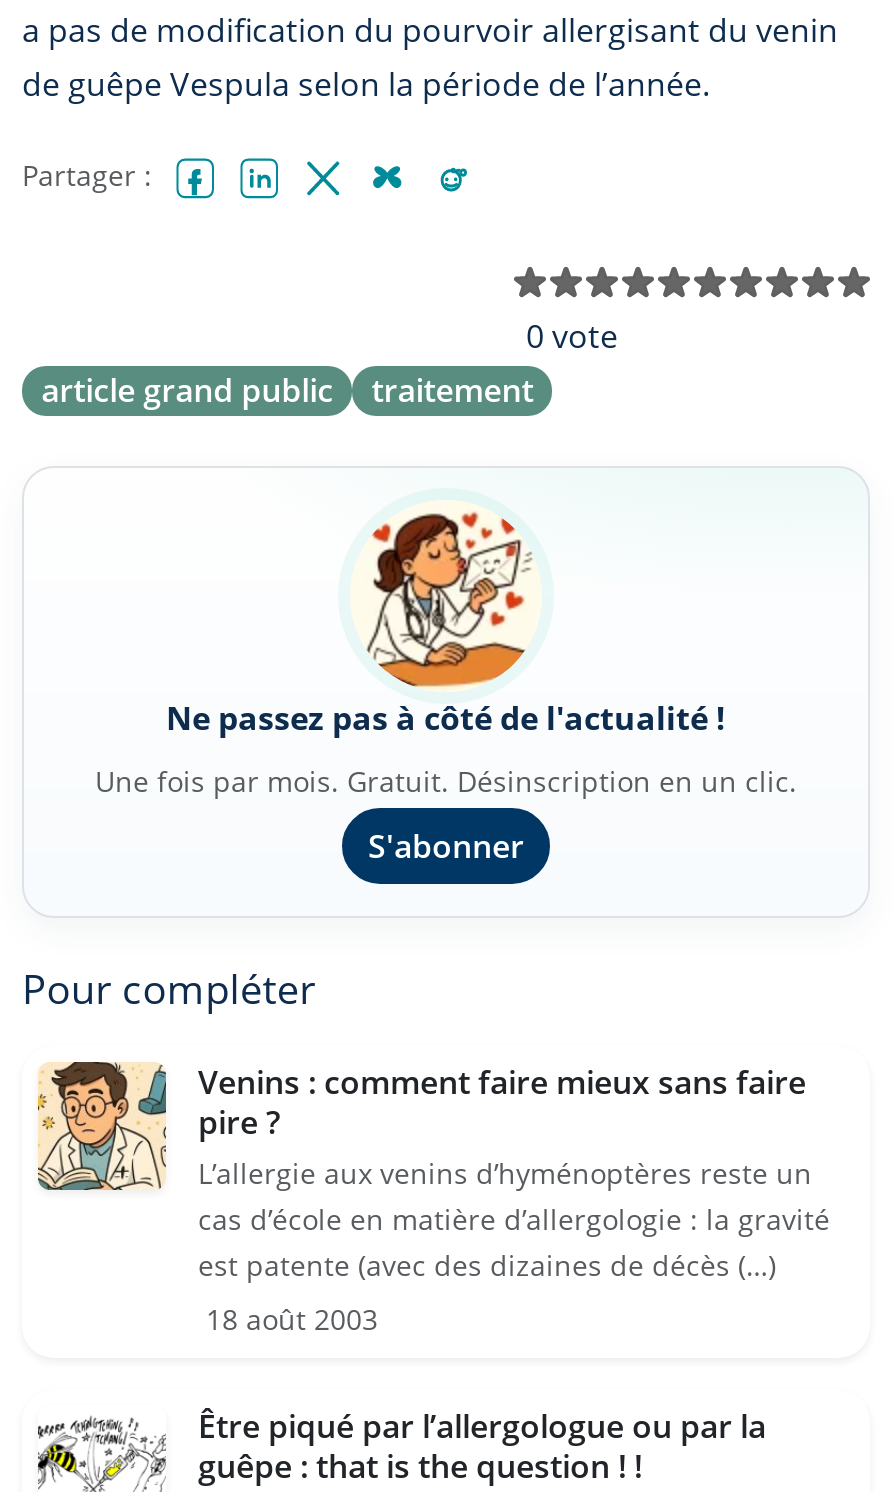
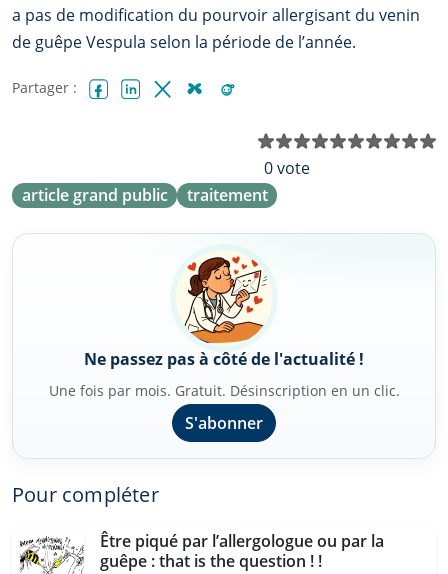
[36,1059,830,1337] [image] | Venins : comment faire mieux sans faire | pire ? | L’allergie aux venins d’hyménoptères reste un | cas d’école en matière d’allergologie : la gravité | est patente (avec des dizaines de décès (…) | 18 août 2003 -> none

